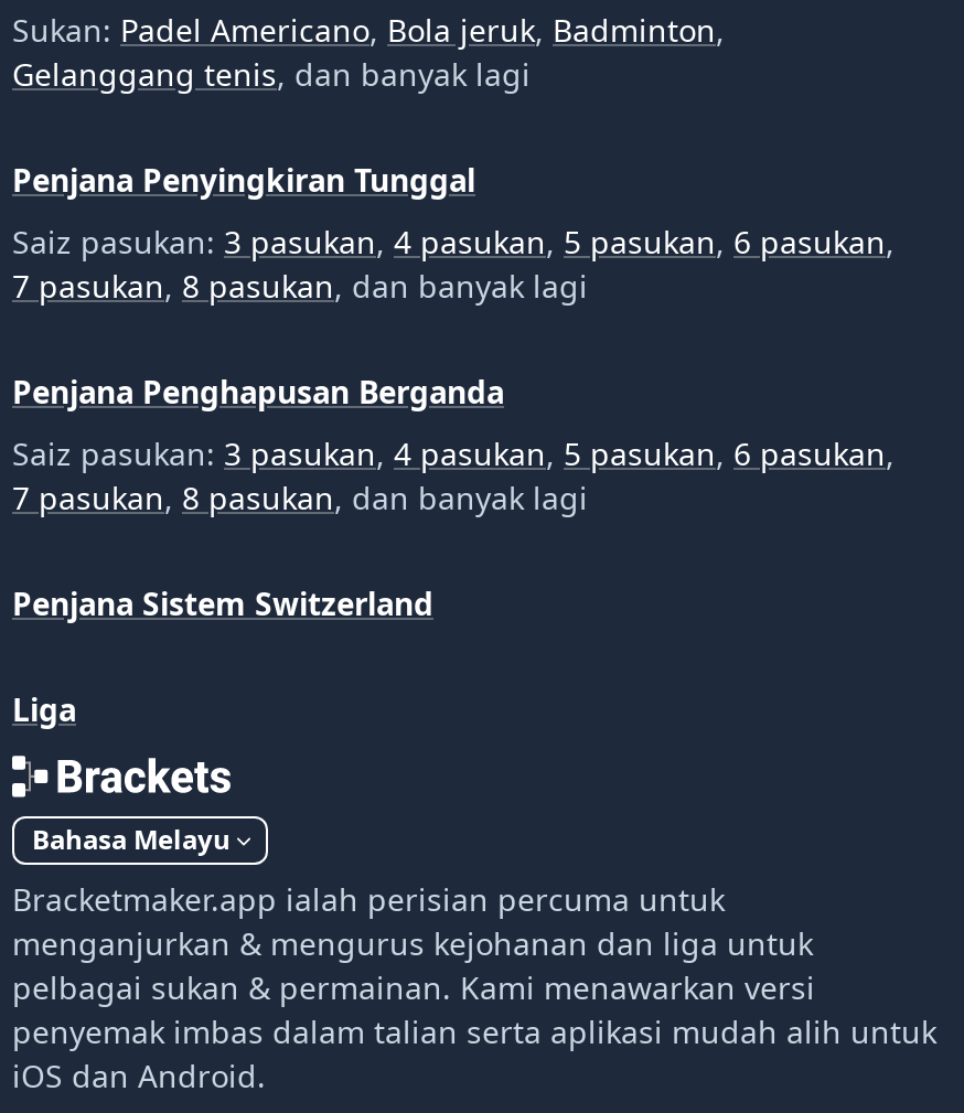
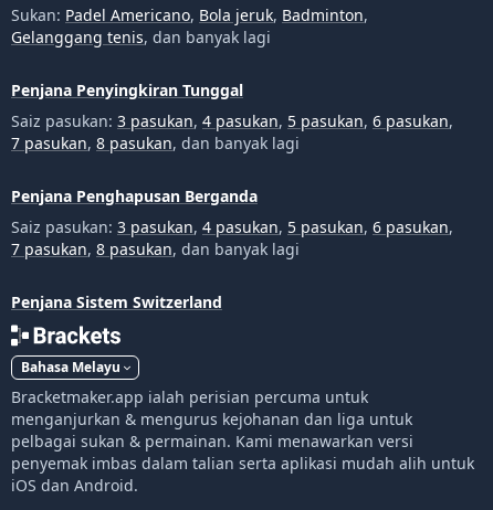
[12,688,76,730] Liga -> none

